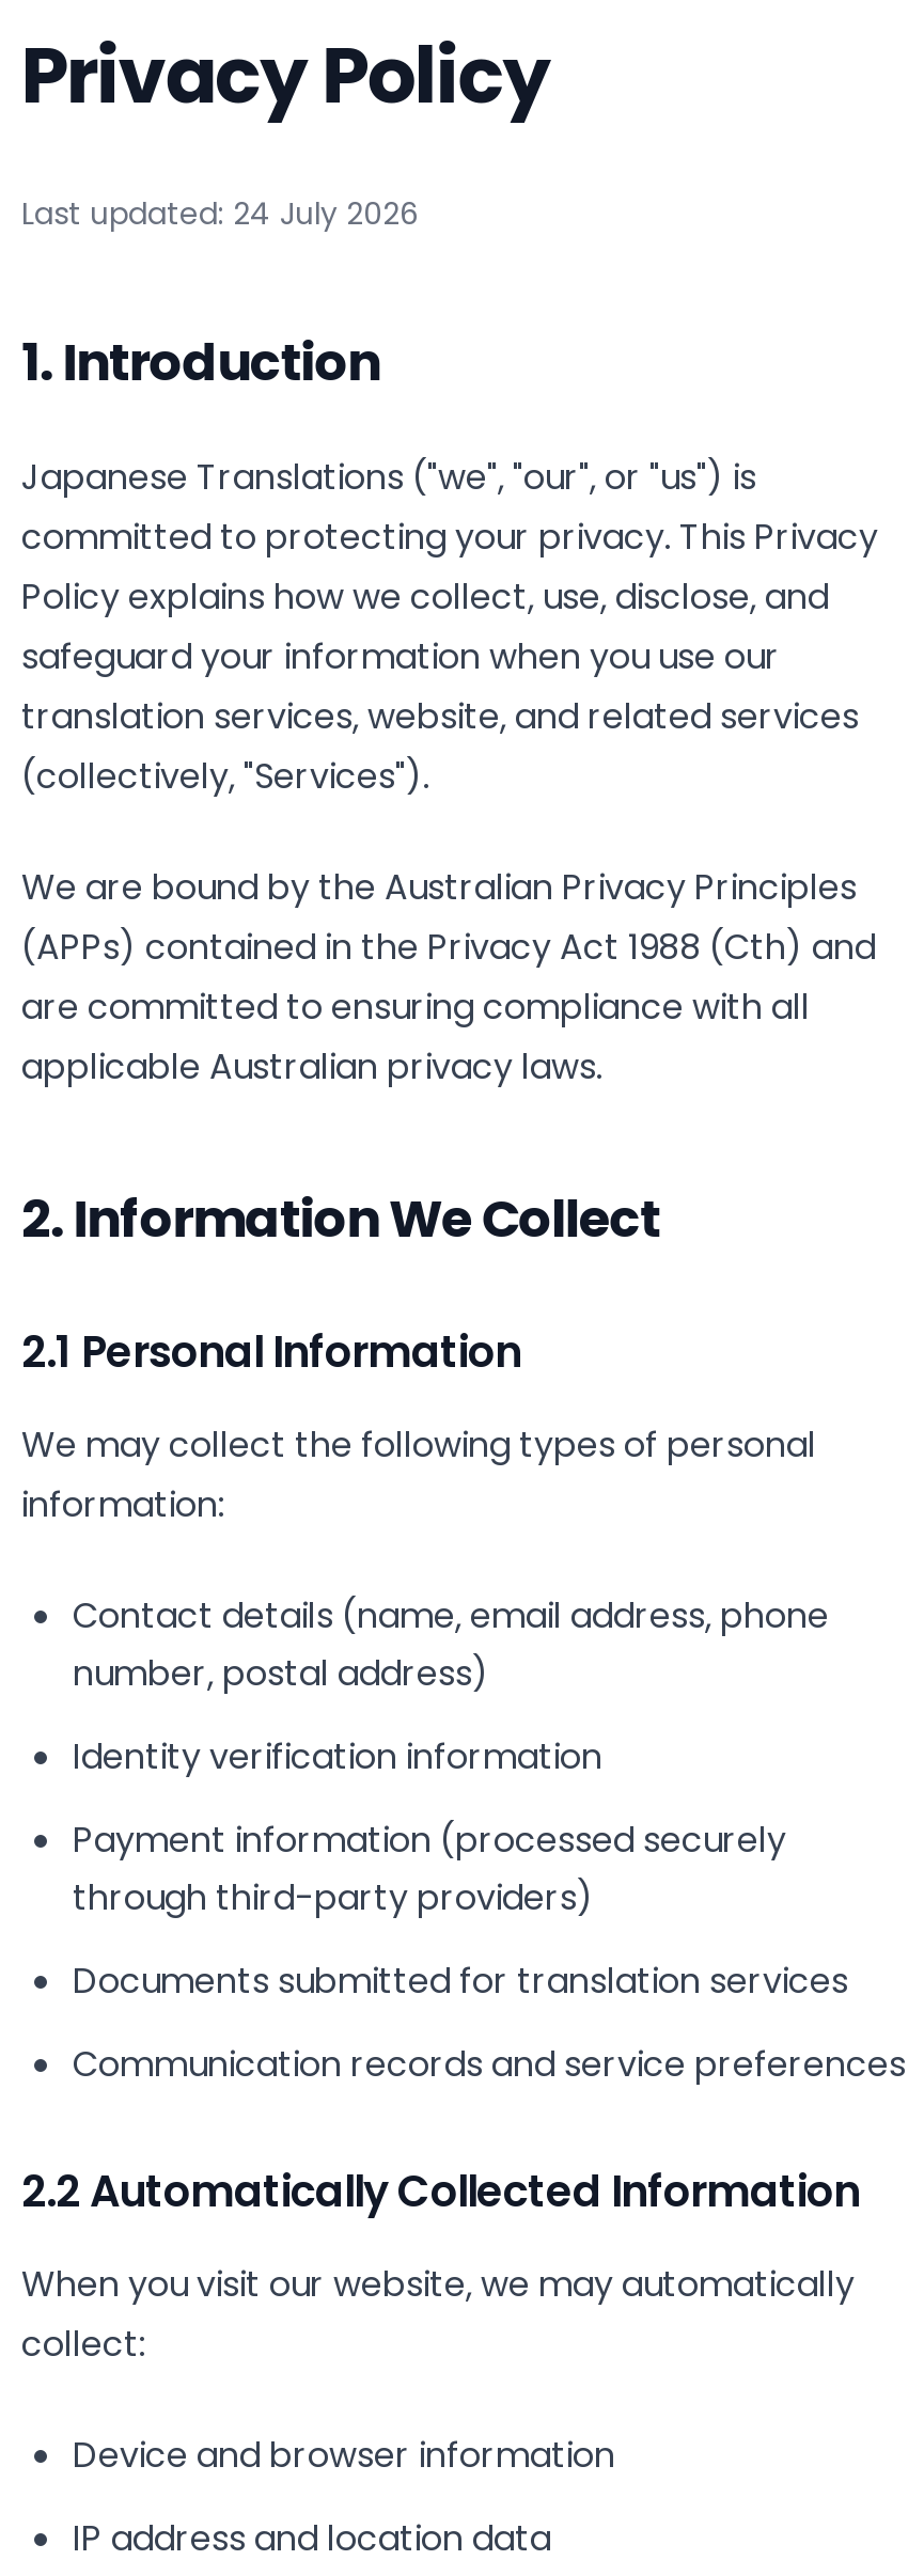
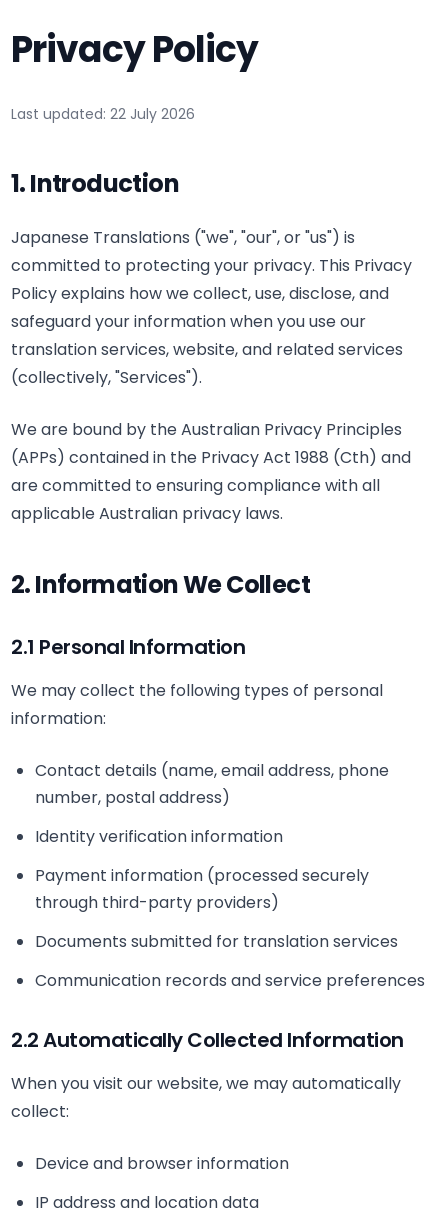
[21,192,419,235] Last updated: 24 July 2026 -> [11,104,195,124] Last updated: 22 July 2026

